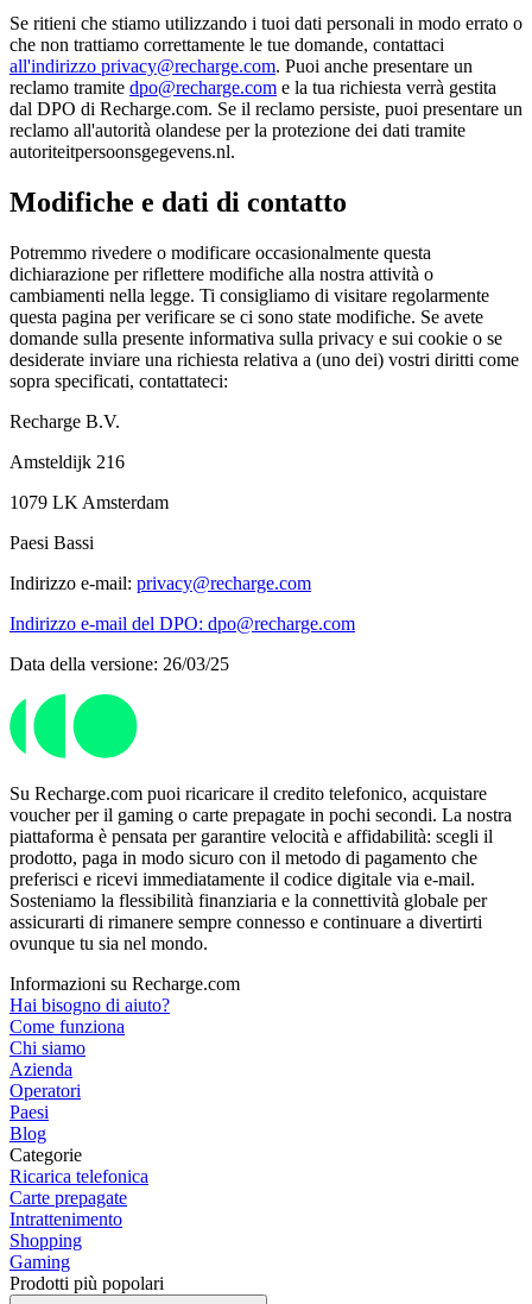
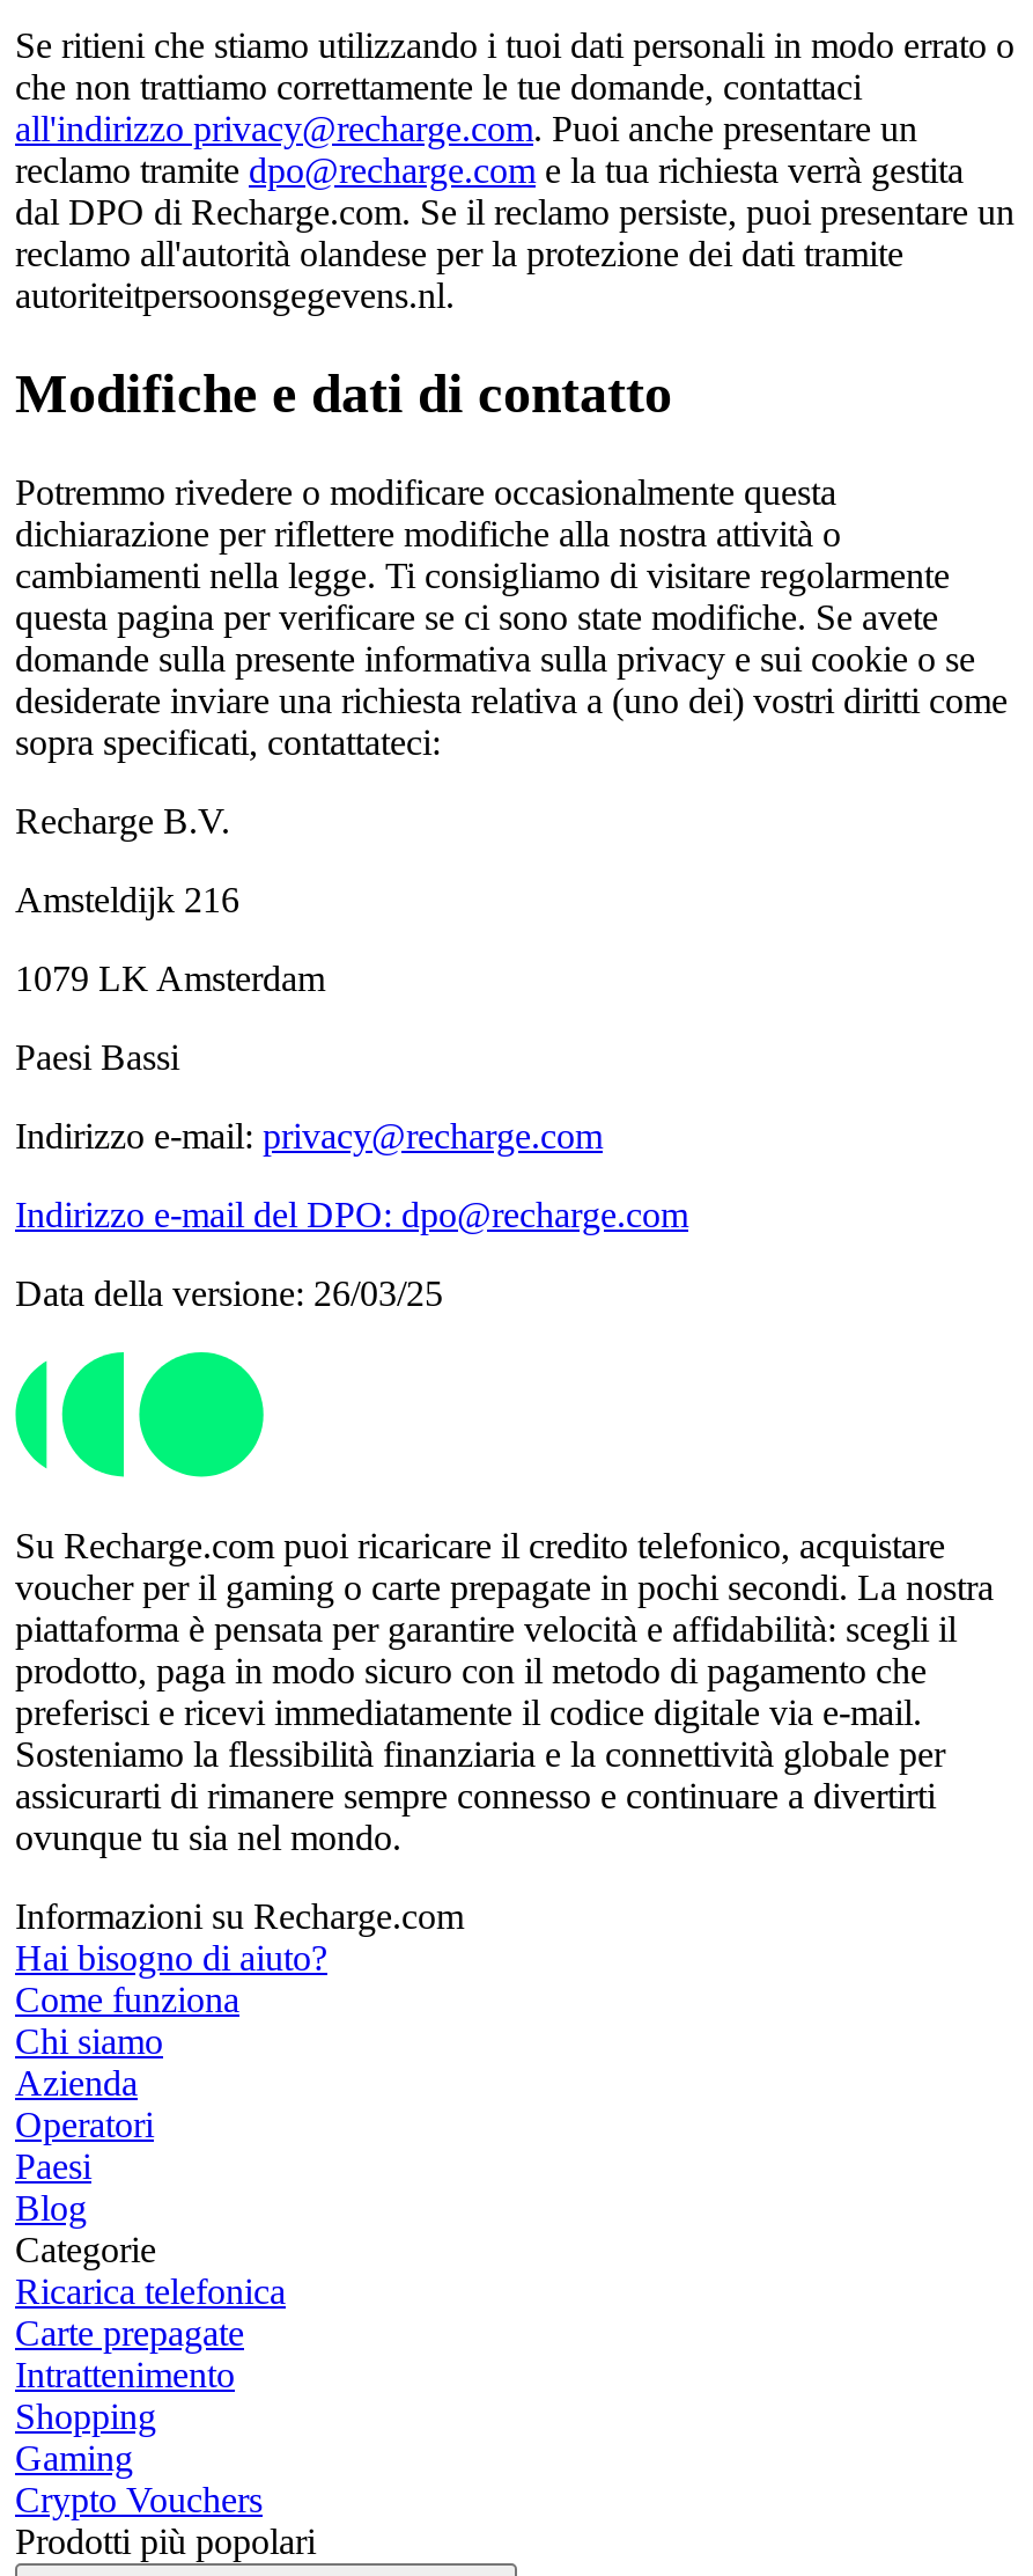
none -> [15,2480,263,2520] Crypto Vouchers

